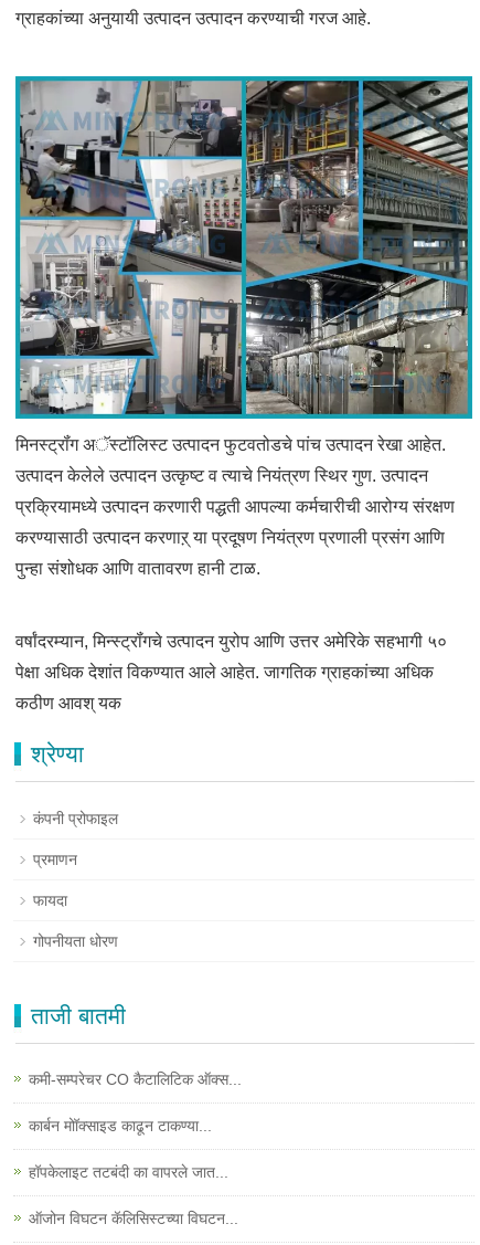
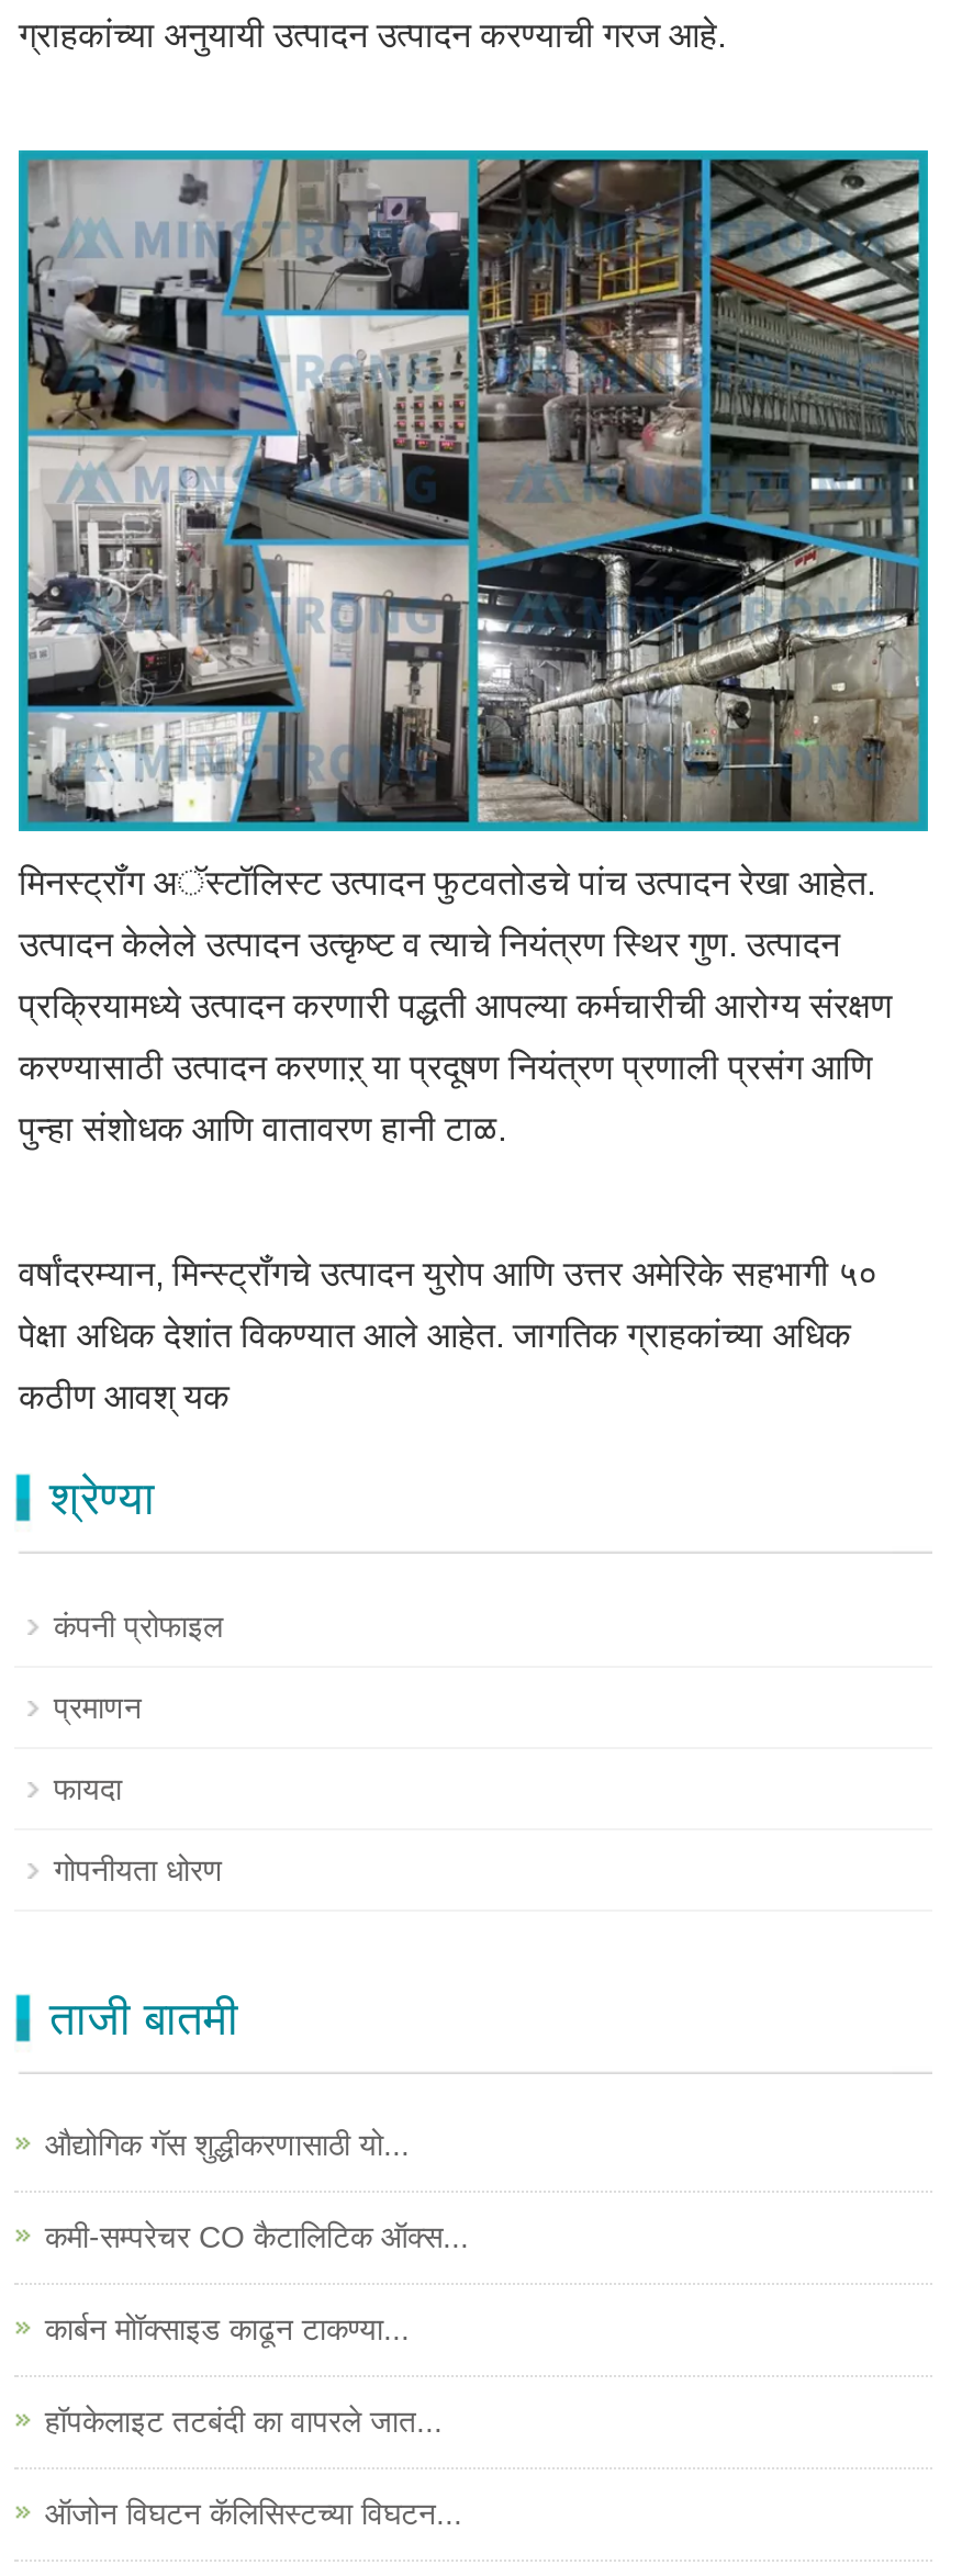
none -> [45,2126,410,2161] औद्योगिक गॅस शुद्धीकरणासाठी यो...

